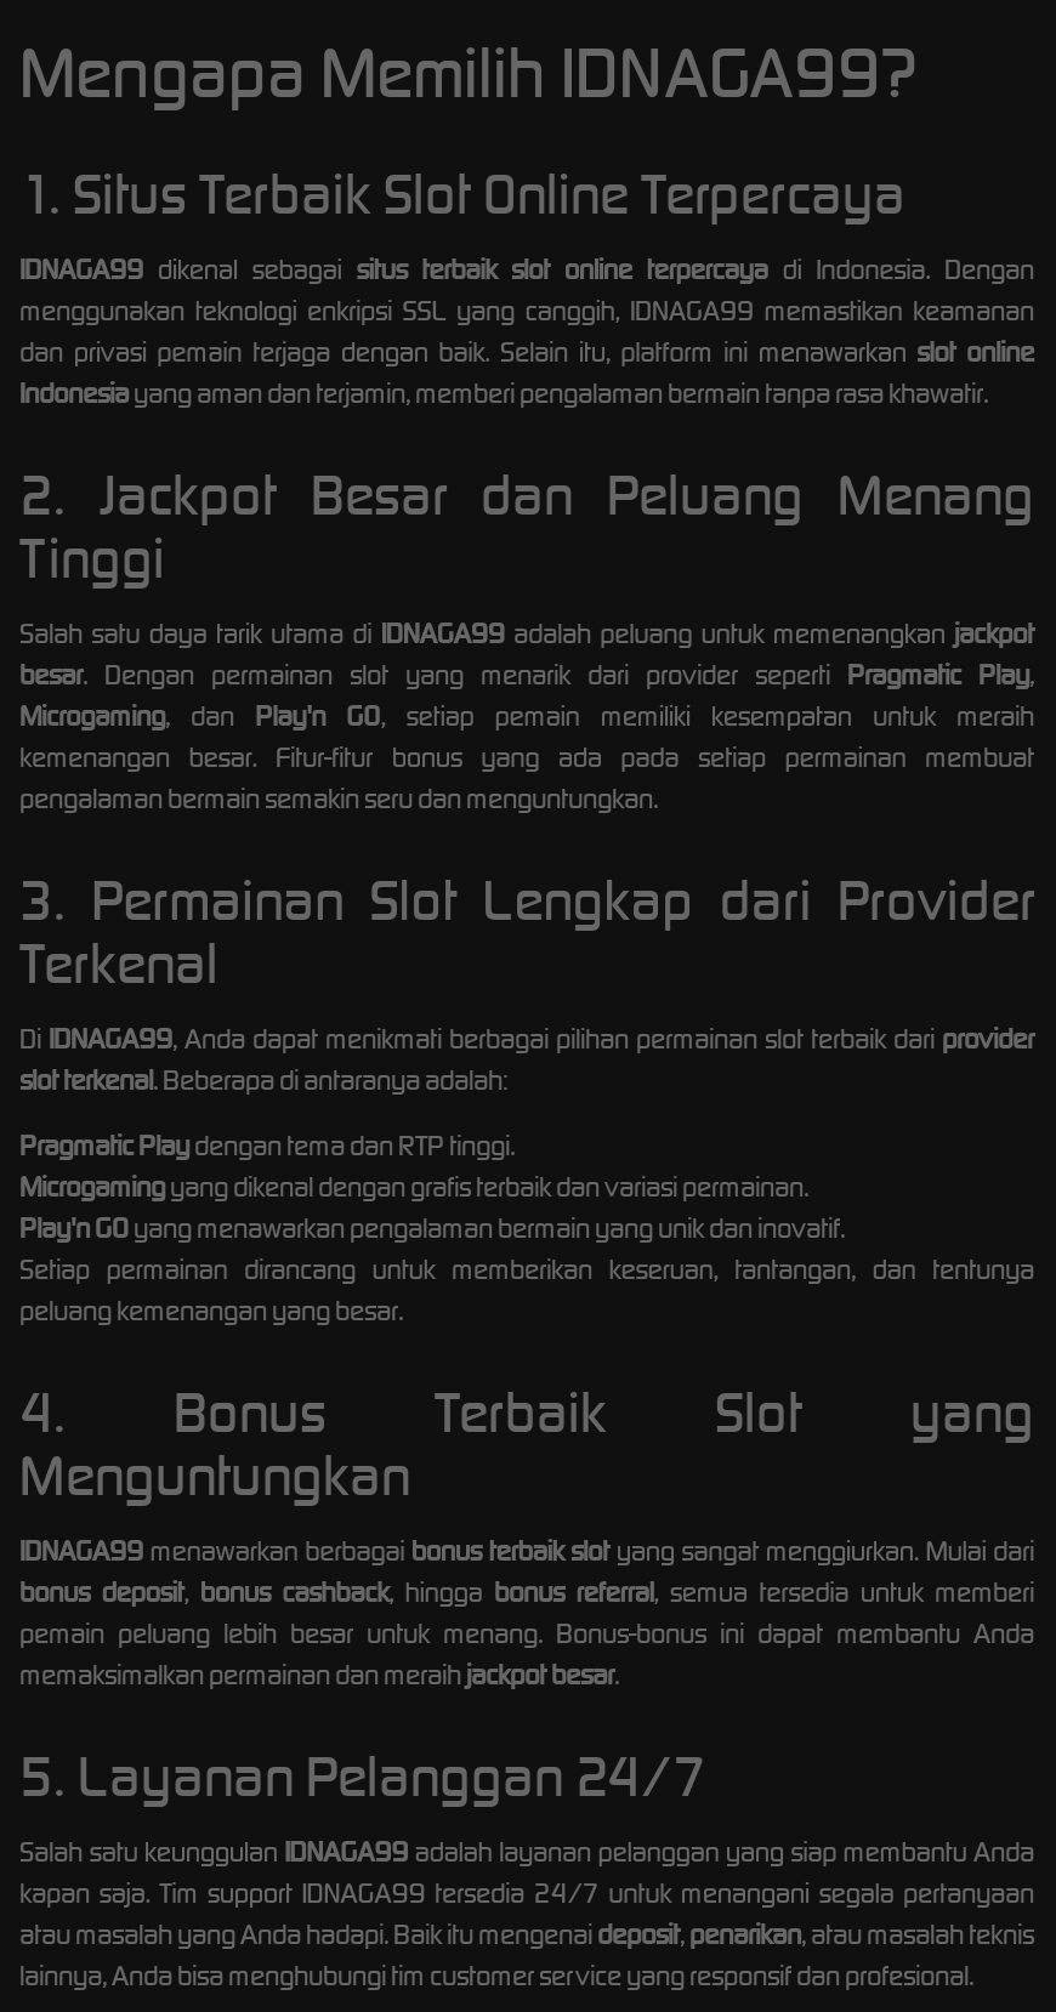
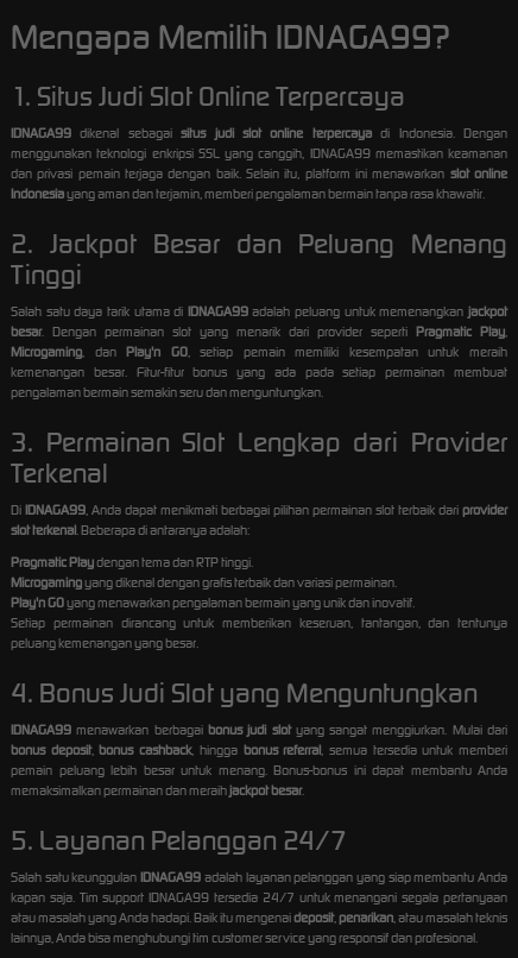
[19,159,905,227] 1. Situs Terbaik Slot Online Terpercaya -> [11,79,405,113] 1. Situs Judi Slot Online Terpercaya
[19,252,1034,286] IDNAGA99 dikenal sebagai situs terbaik slot online terpercaya di Indonesia. Dengan -> [11,124,507,141] IDNAGA99 dikenal sebagai situs judi slot online terpercaya di Indonesia. Dengan
[19,1378,1034,1567] 4. Bonus Terbaik Slot yang | Menguntungkan | IDNAGA99 menawarkan berbagai bonus terbaik slot yang sangat menggiurkan. Mulai dari -> [11,676,507,738] 4. Bonus Judi Slot yang Menguntungkan | IDNAGA99 menawarkan berbagai bonus judi slot yang sangat menggiurkan. Mulai dari

